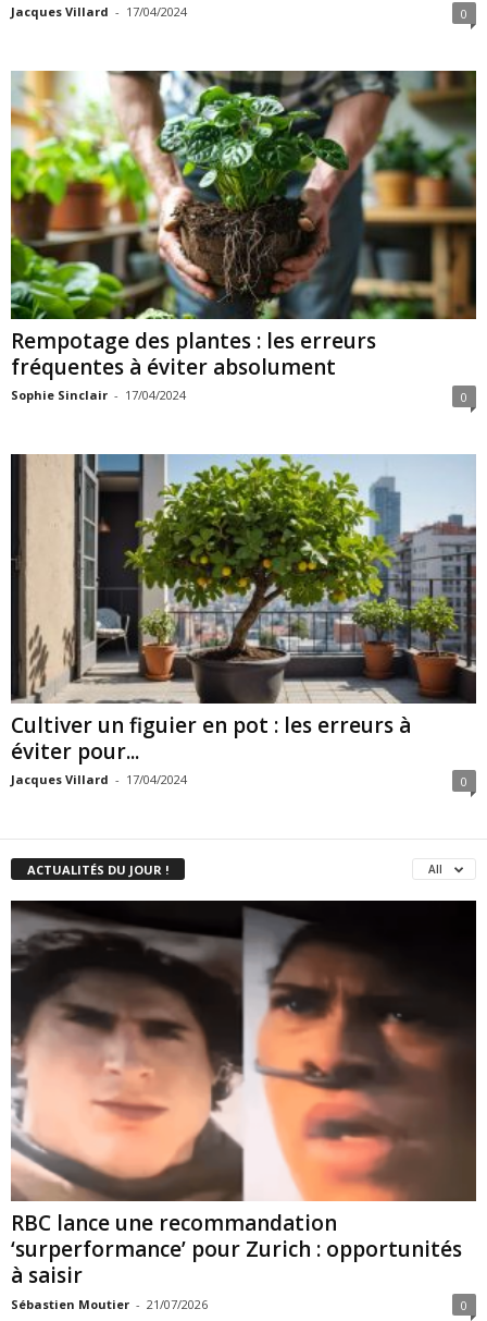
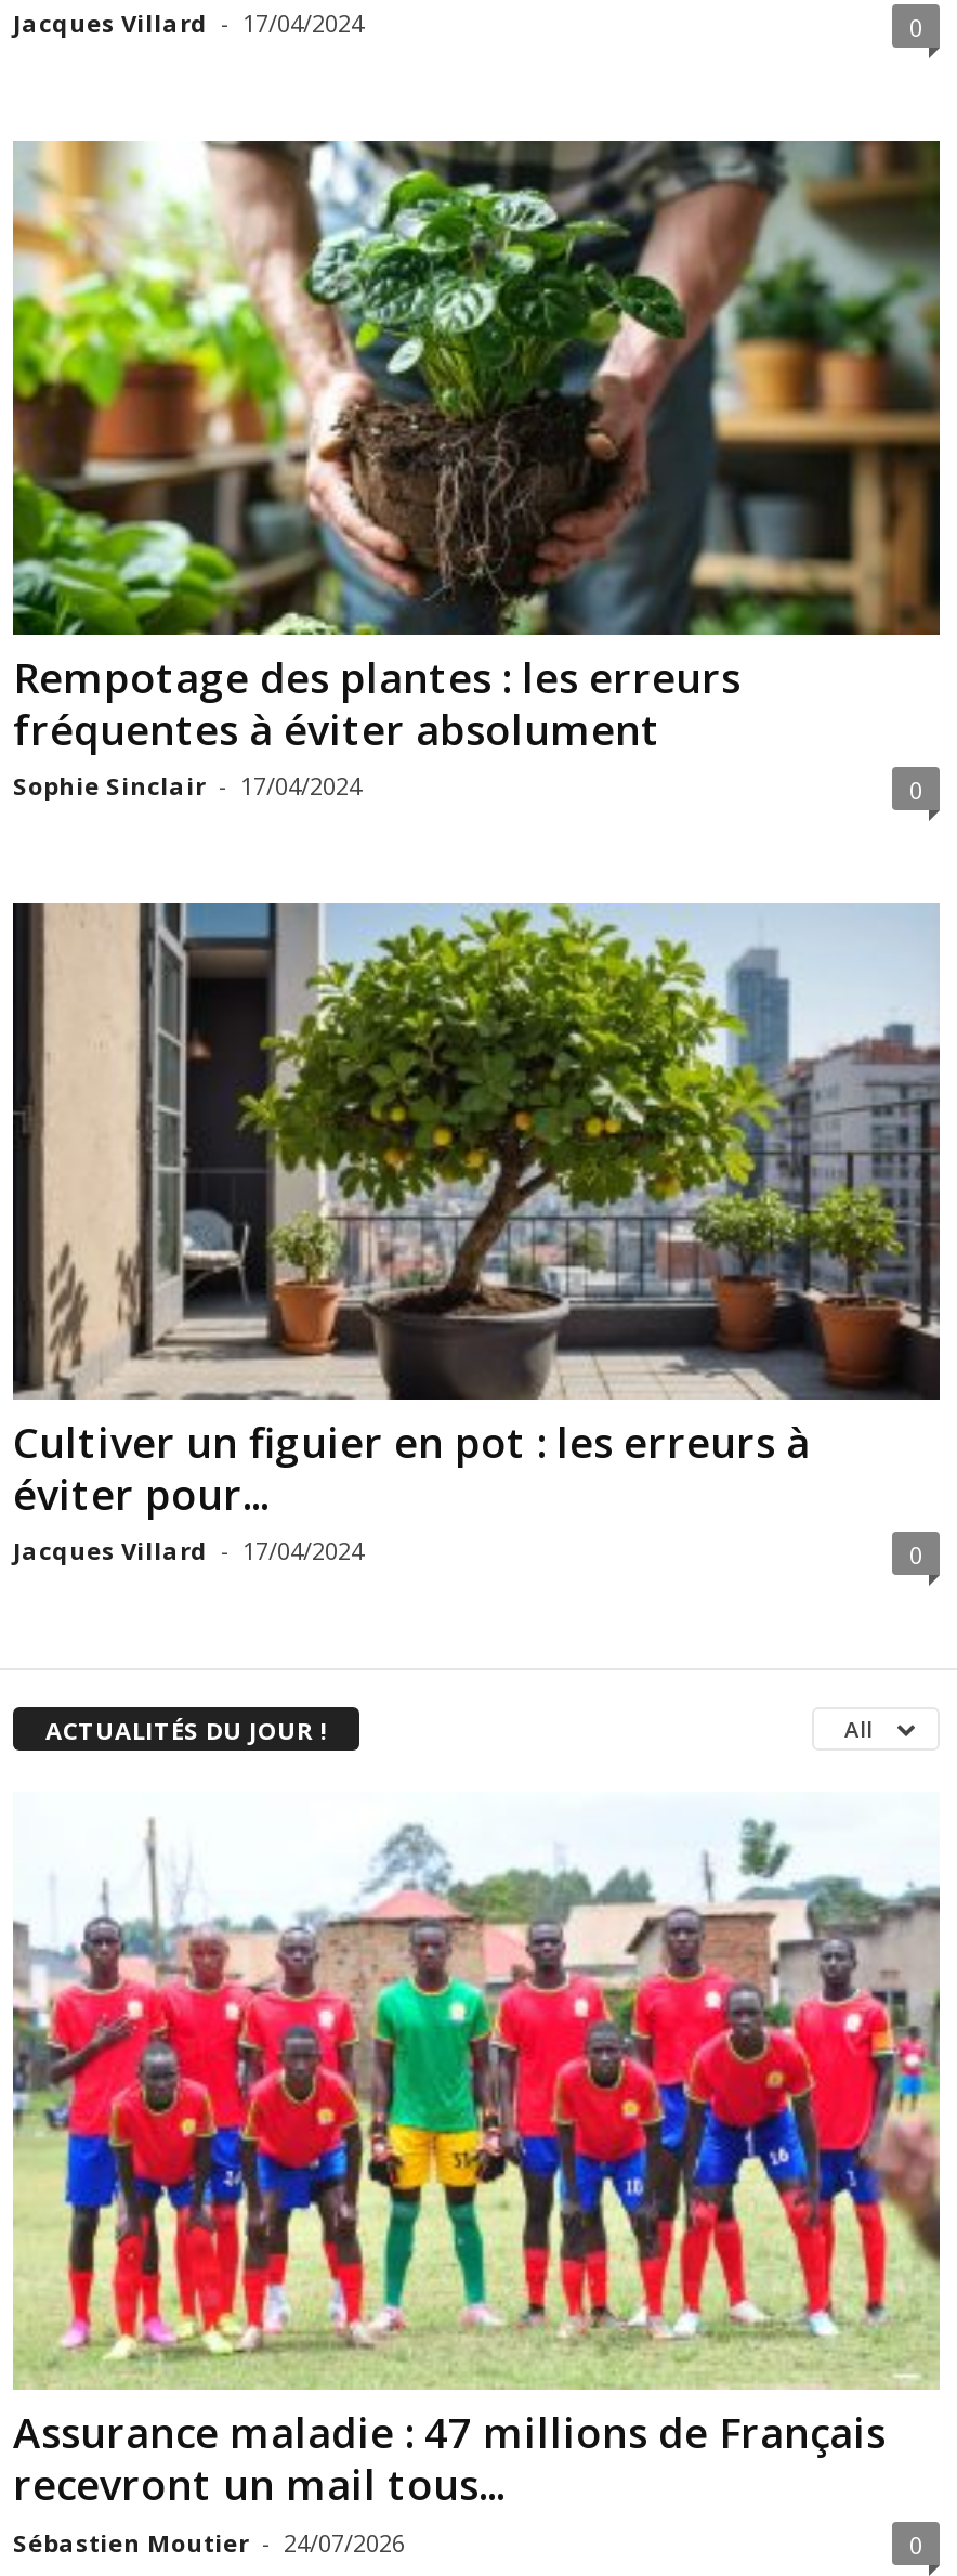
[10,900,477,1313] [image] | RBC lance une recommandation | ‘surperformance’ pour Zurich : opportunités | à saisir | Sébastien Moutier - 21/07/2026 -> [13,1792,942,2559] [image] | Assurance maladie : 47 millions de Français | recevront un mail tous... | Sébastien Moutier - 24/07/2026

